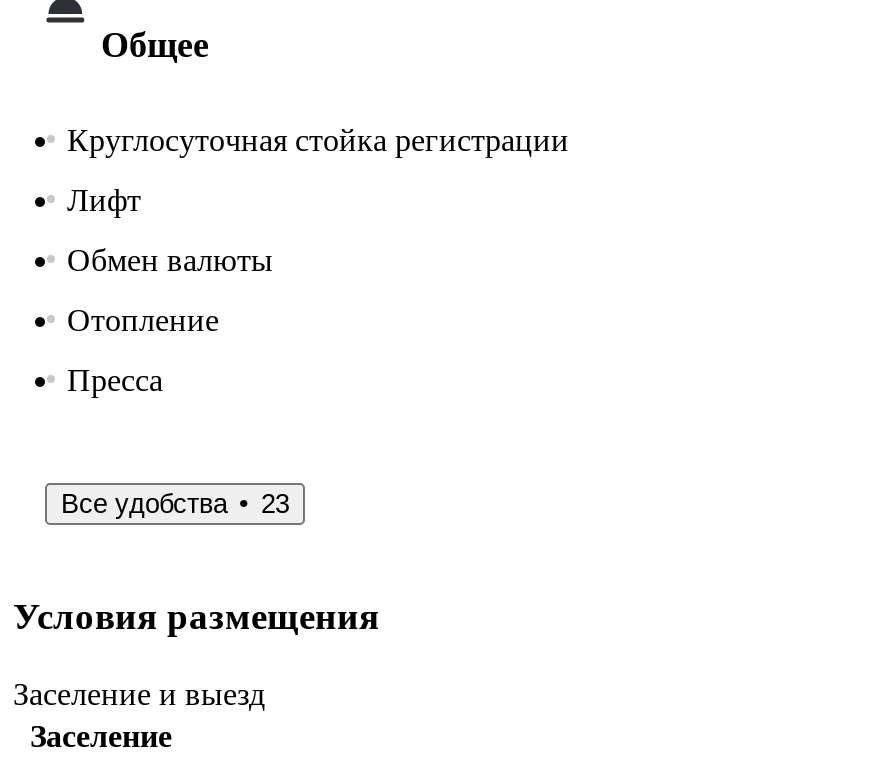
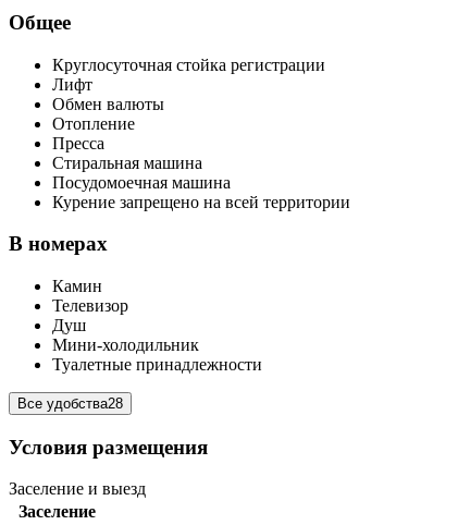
moved [67,184,141,218] -> [52,75,92,93]: Лифт
moved [67,244,273,278] -> [52,94,164,113]: Обмен валюты
moved [67,304,219,338] -> [52,114,135,132]: Отопление
moved [67,364,163,398] -> [52,133,104,152]: Пресса
[61,490,289,520] Все удобства | 23 -> [9,153,350,412] Стиральная машина | Посудомоечная машина | Курение запрещено на всей территории | В номерах | Камин | Телевизор | Душ | Мини-холодильник | Туалетные принадлежности | Все удобства28

